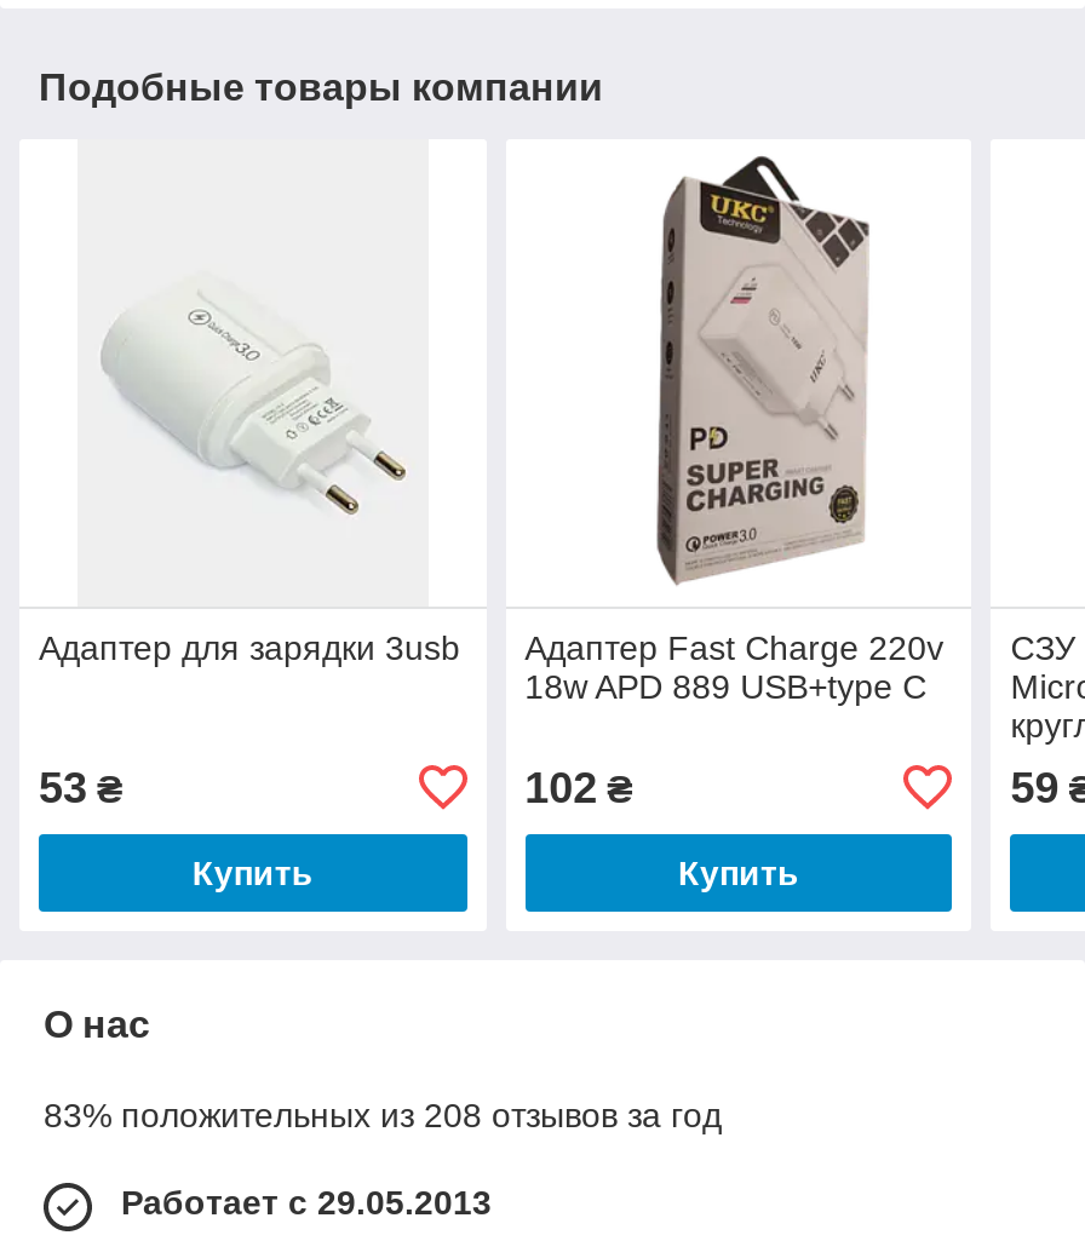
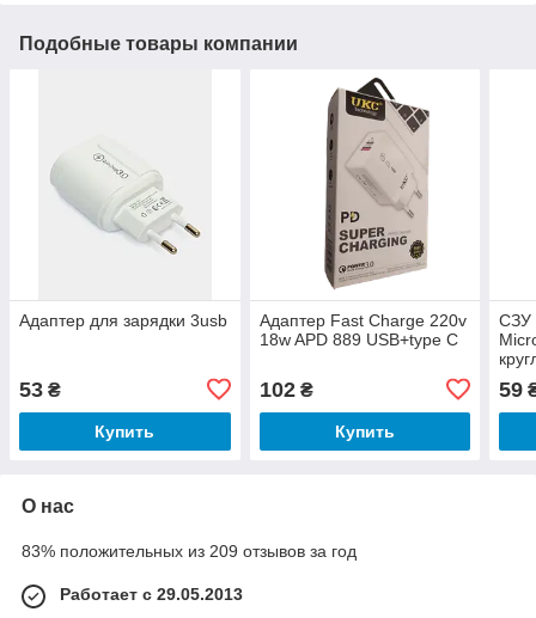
[44,1095,722,1134] 83% положительных из 208 отзывов за год -> [22,541,357,560] 83% положительных из 209 отзывов за год

